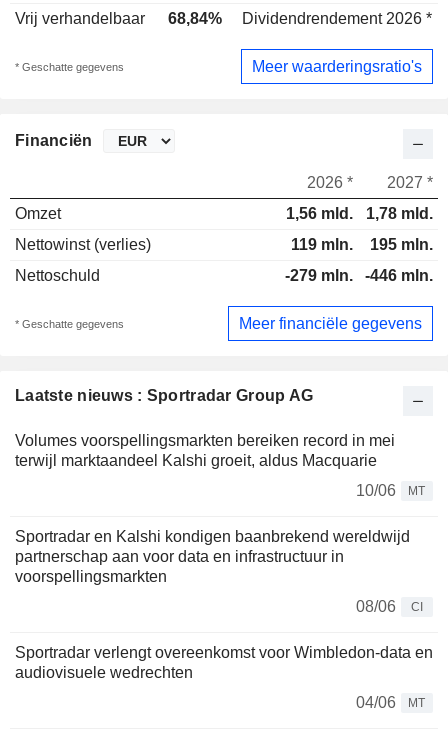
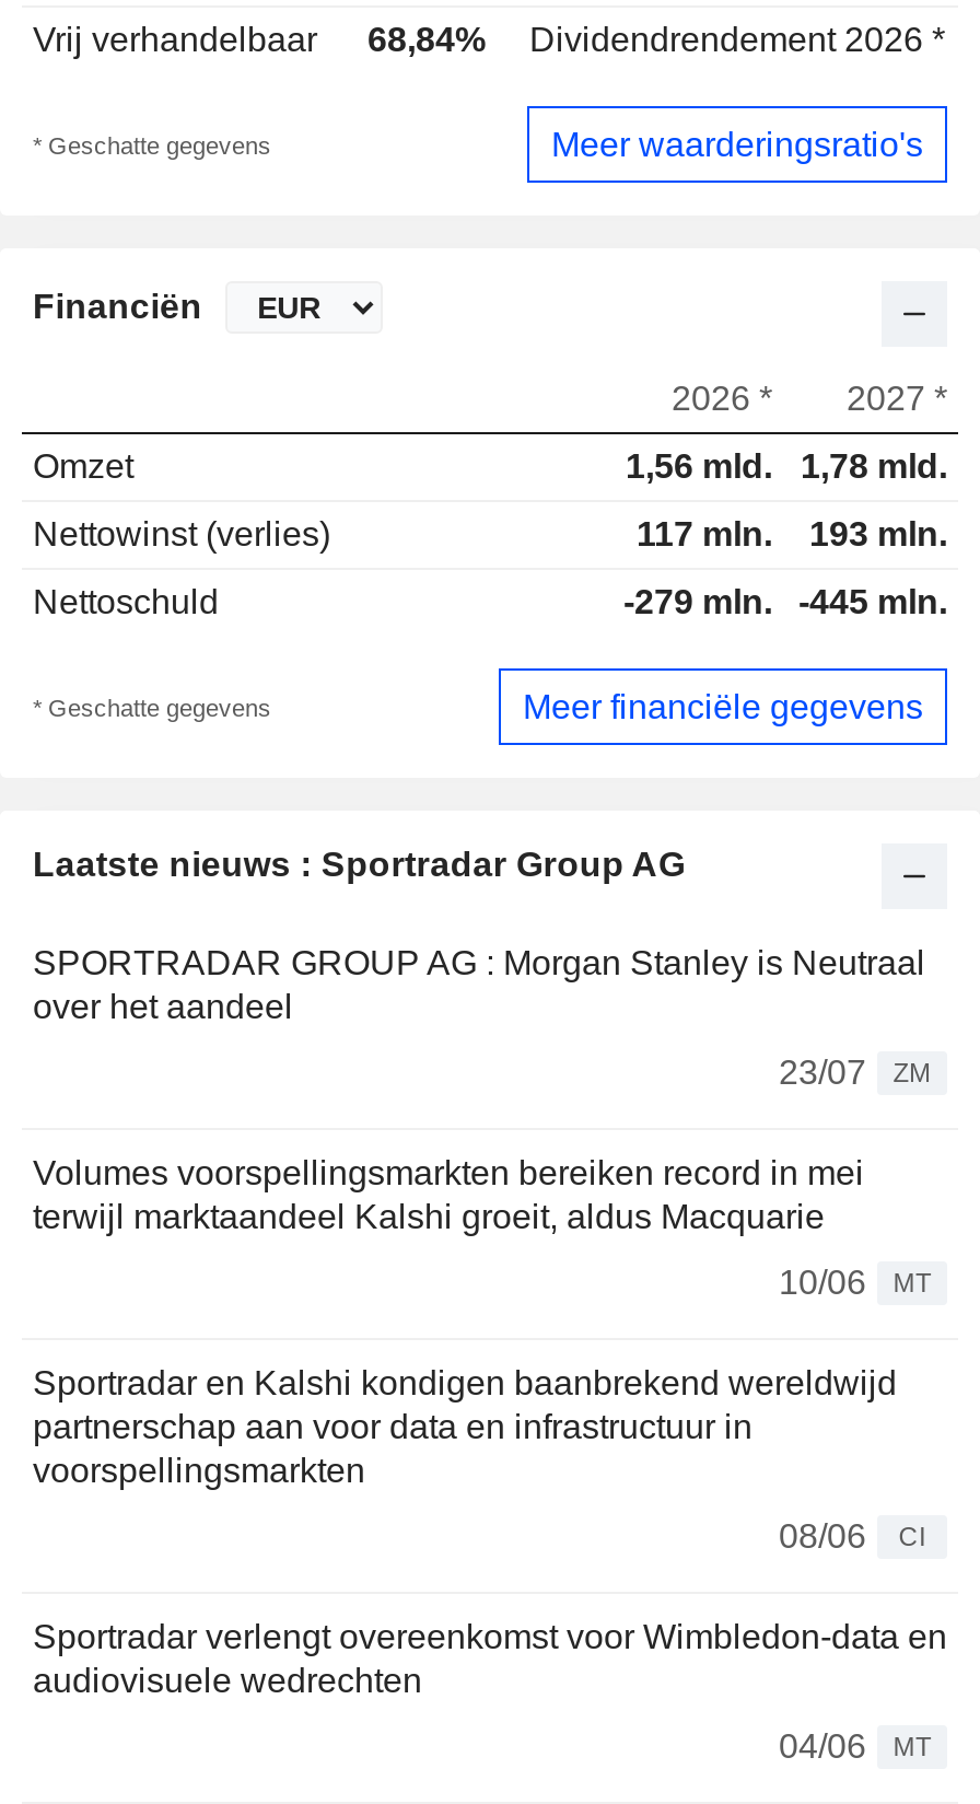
[291,236,353,253] 119 mln. -> [637,516,772,553] 117 mln.
[370,236,433,253] 195 mln. -> [809,516,947,553] 193 mln.
[285,267,433,284] -279 mln. -446 mln. -> [623,584,947,621] -279 mln. -445 mln.
none -> [33,945,931,1092] SPORTRADAR GROUP AG : Morgan Stanley is Neutraal | over het aandeel | 23/07 | ZM

